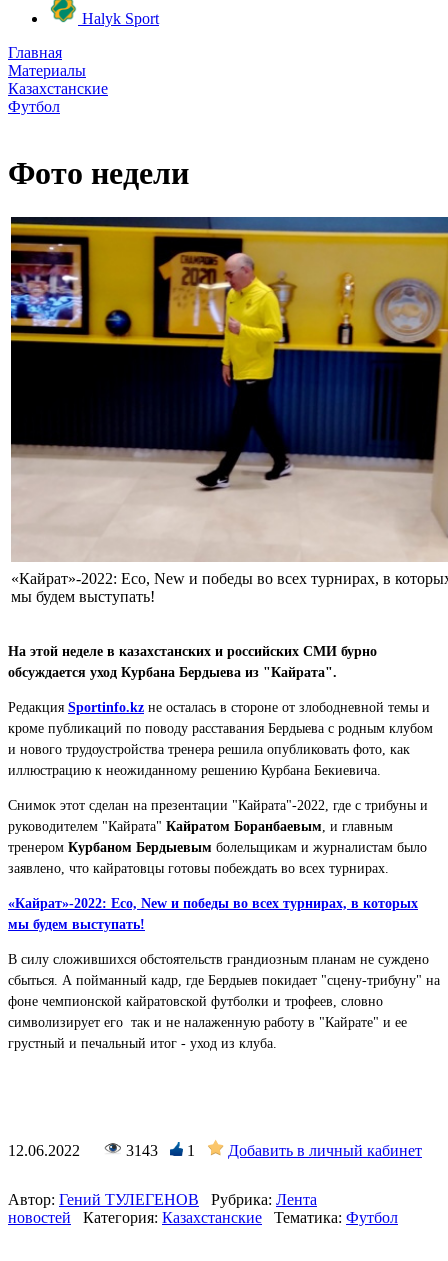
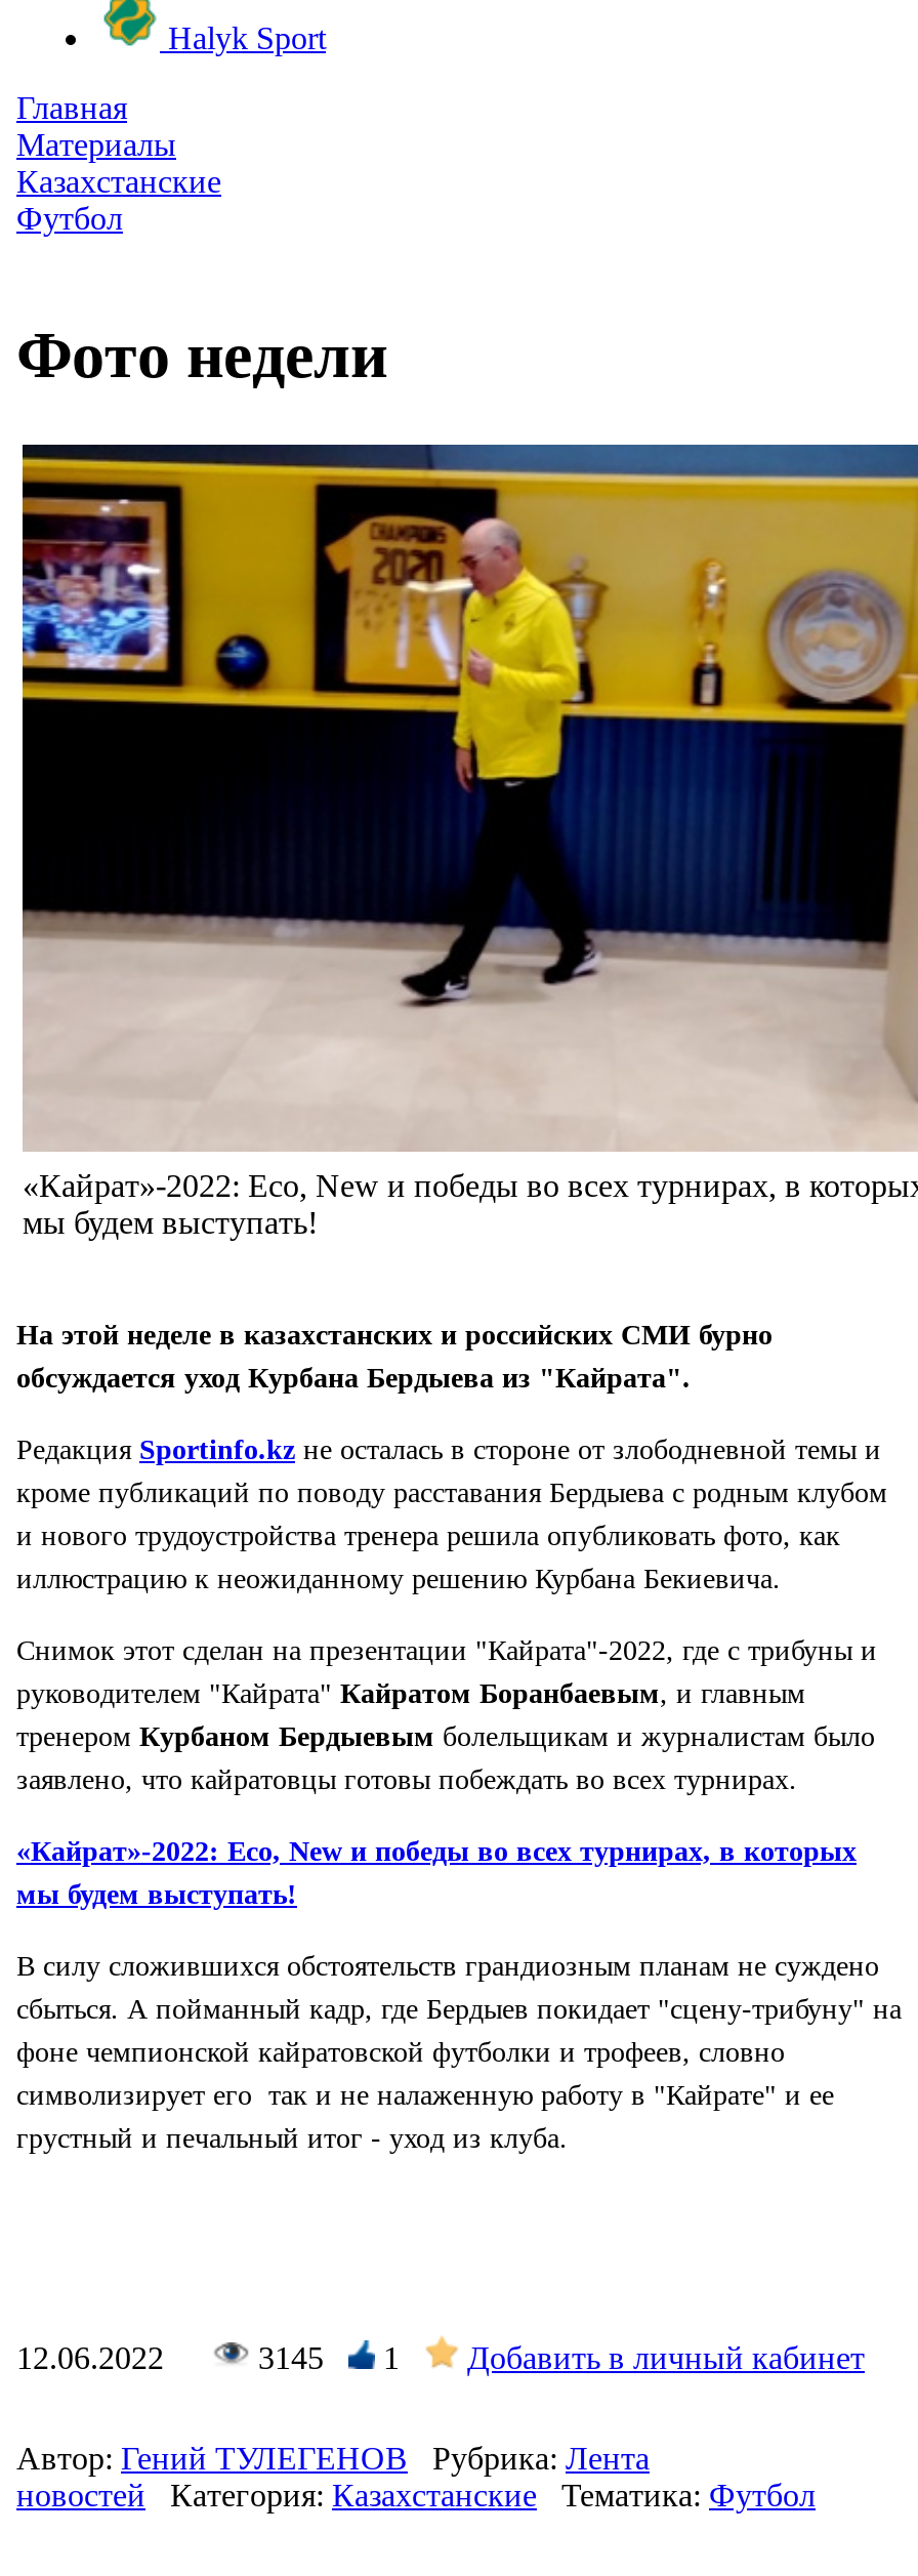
[126,1142,422,1159] 3143 1 Добавить в личный кабинет -> [258,2340,865,2375] 3145 1 Добавить в личный кабинет

